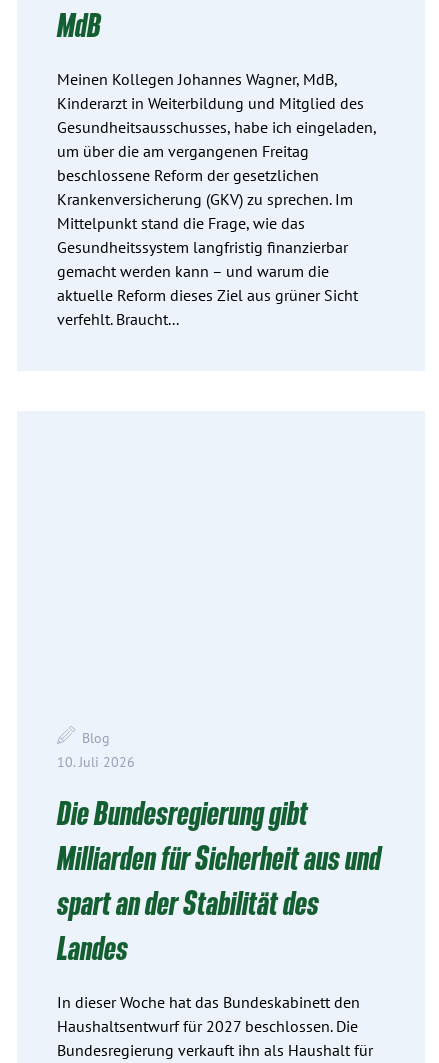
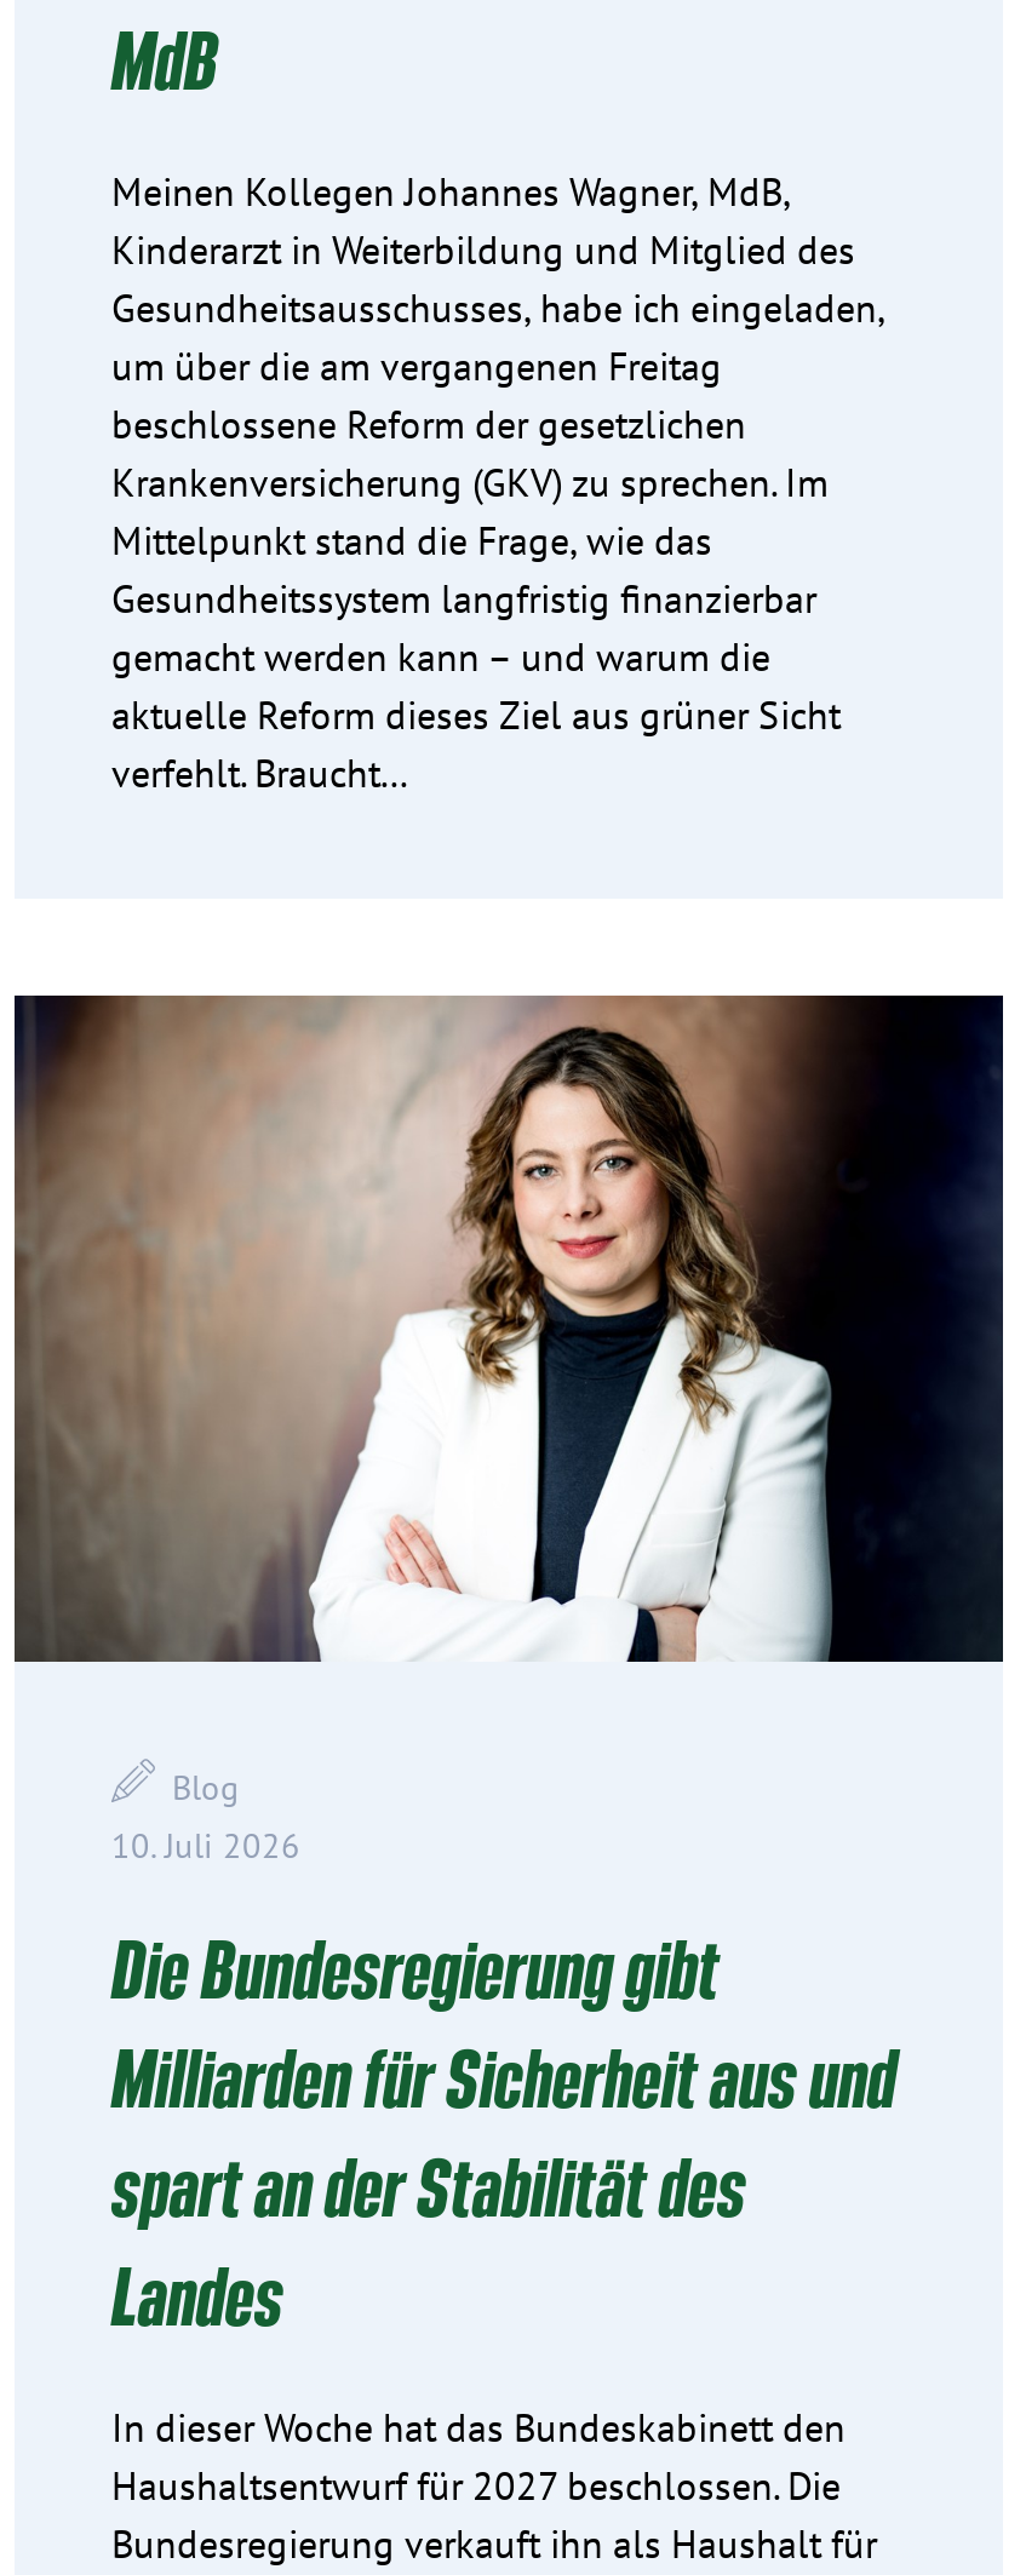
none -> [12,993,1005,1664] [image]

